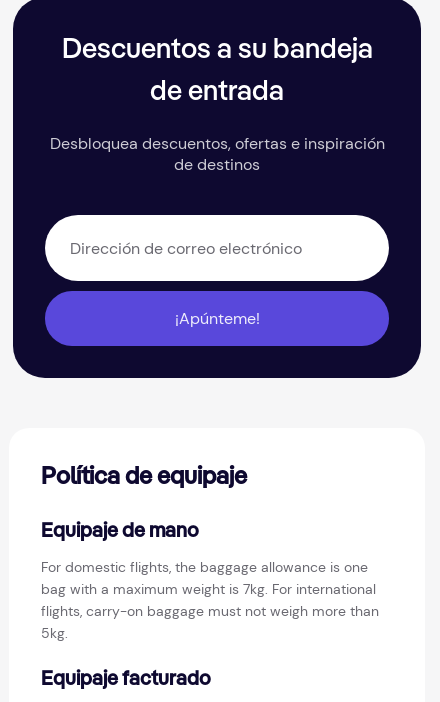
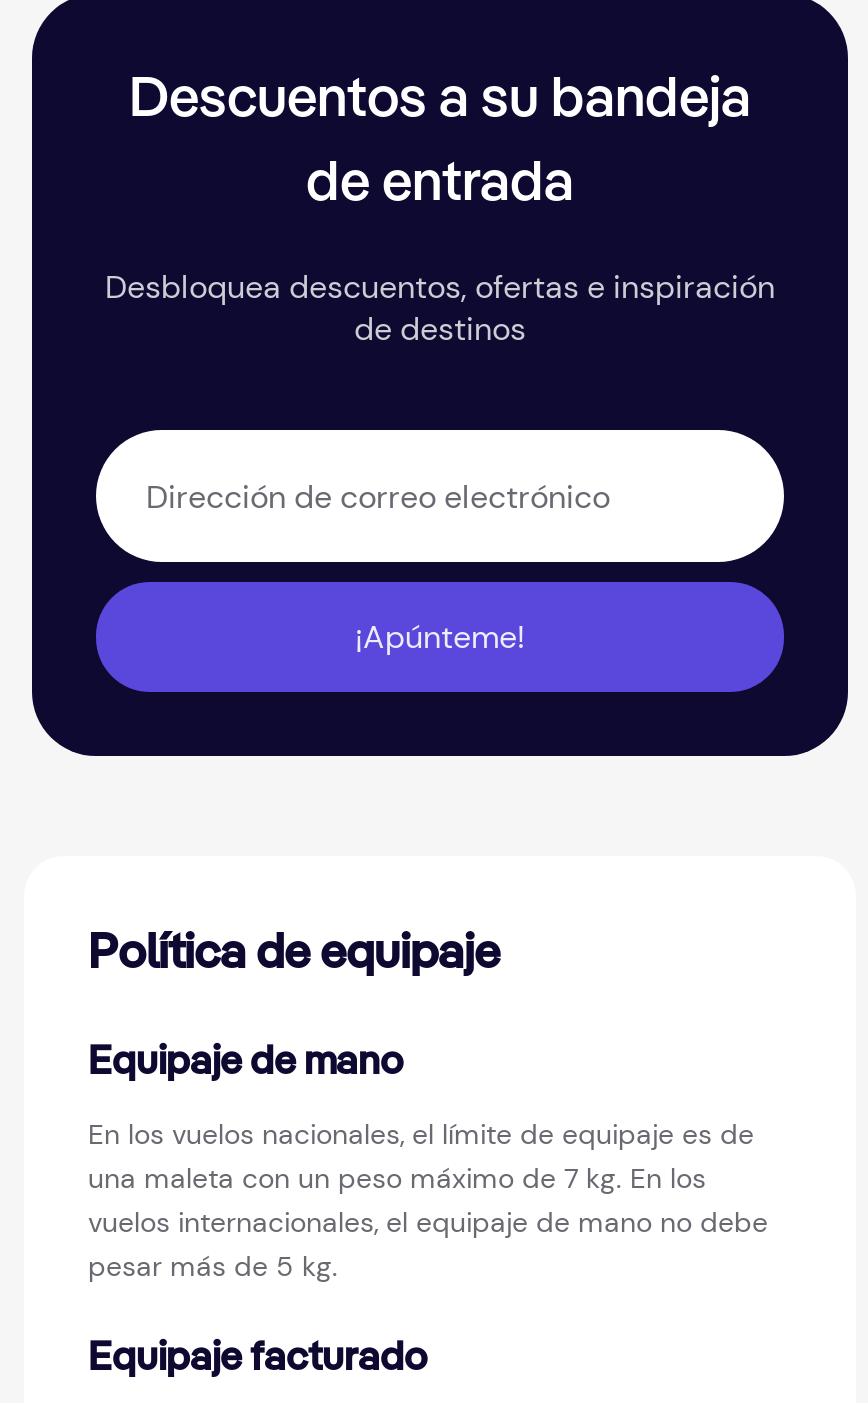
[41,558,379,642] For domestic flights, the baggage allowance is one | bag with a maximum weight is 7kg. For international | flights, carry-on baggage must not weigh more than | 5kg. -> [88,1116,768,1284] En los vuelos nacionales, el límite de equipaje es de | una maleta con un peso máximo de 7 kg. En los | vuelos internacionales, el equipaje de mano no debe | pesar más de 5 kg.

